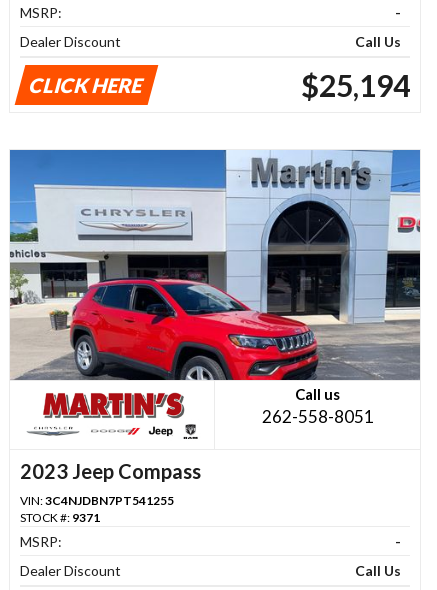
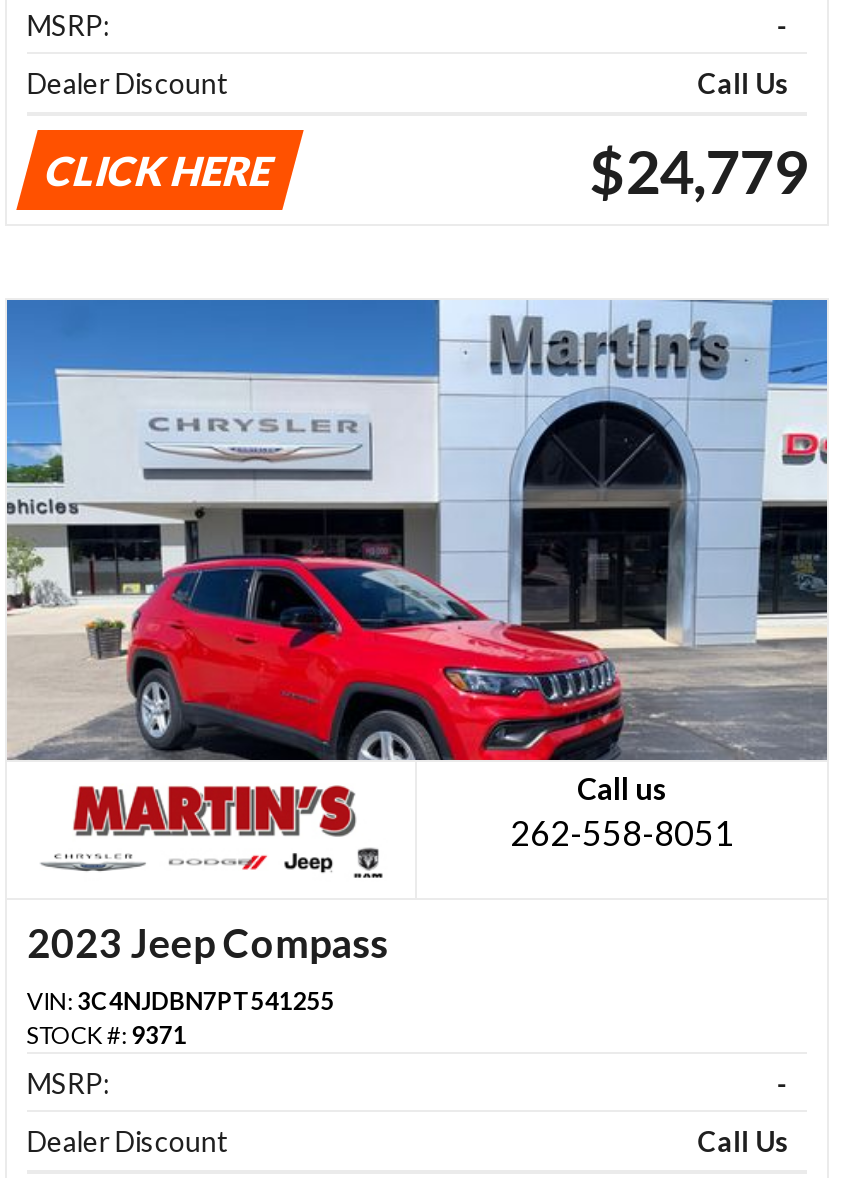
[301,67,410,103] $25,194 -> [589,134,807,206] $24,779

